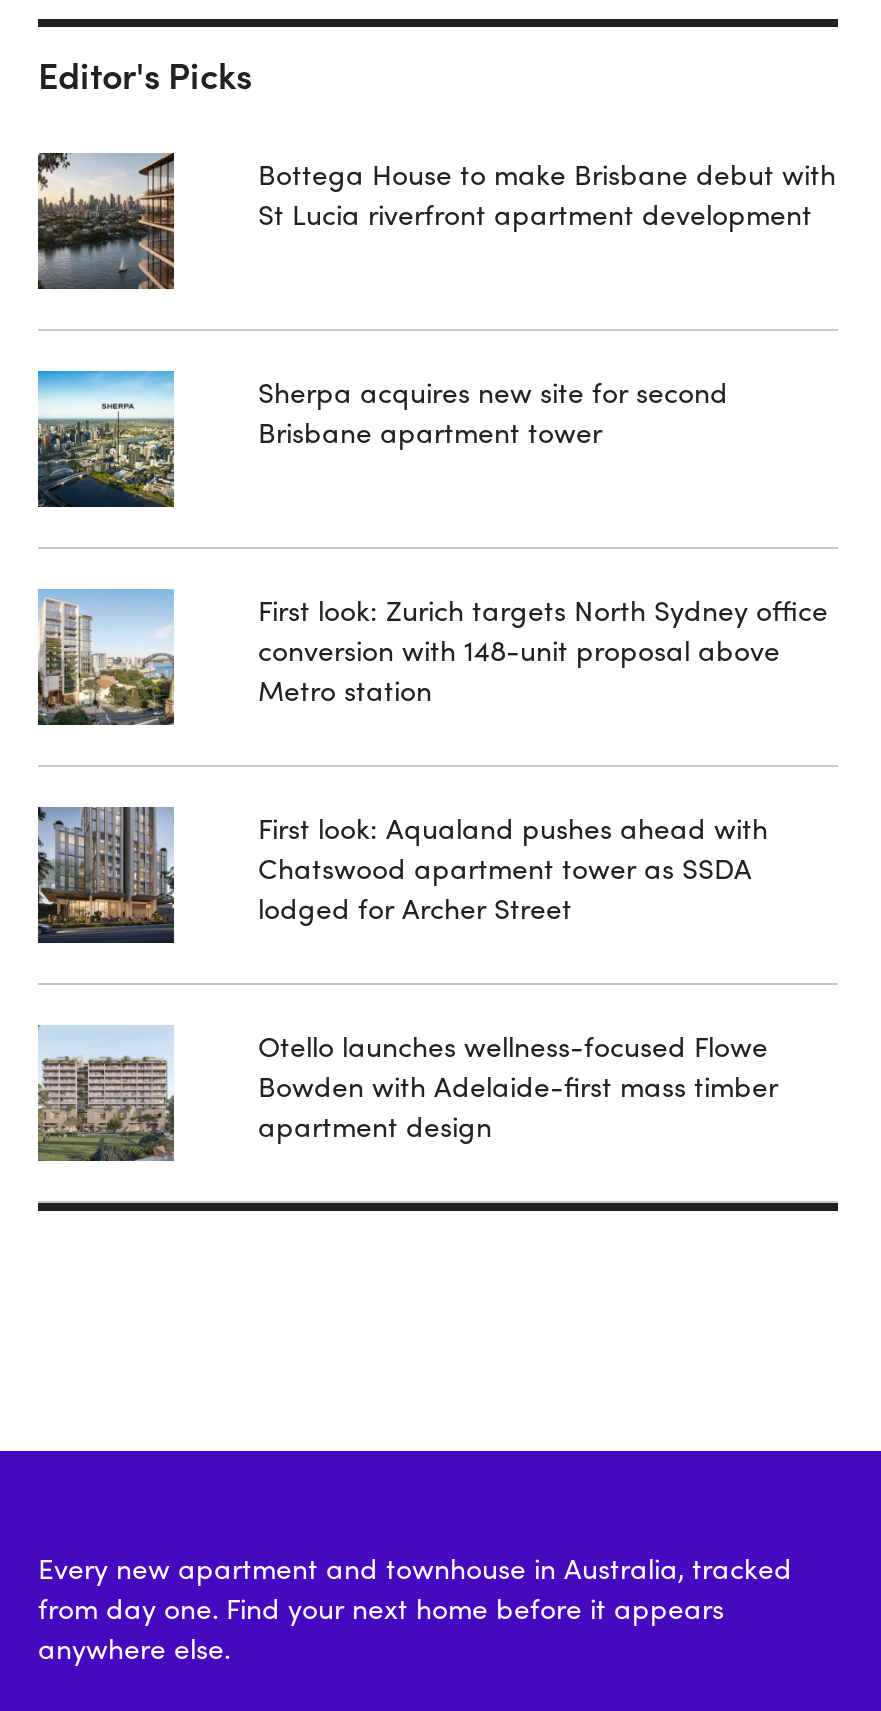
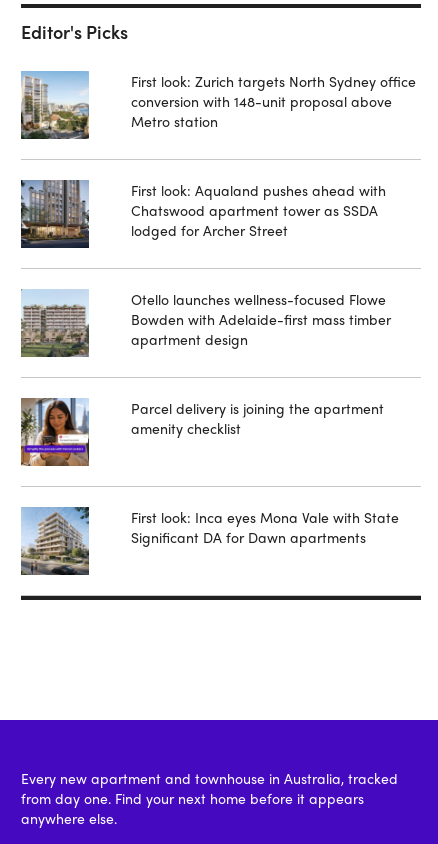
[36,151,176,289] [image] -> none
[258,153,836,233] Bottega House to make Brisbane debut with | St Lucia riverfront apartment development -> none
[36,369,174,507] [image] -> none
[258,371,728,451] Sherpa acquires new site for second | Brisbane apartment tower -> none
moved [34,589,828,1145] -> [19,71,416,349]: [image] | First look: Zurich targets North Sydney office | conversion with 148-unit proposal above | ... | Bowden with Adelaide-first mass timber | apartment design
none -> [20,398,90,467] [image]
none -> [21,506,90,575] [image]
none -> [131,398,384,438] Parcel delivery is joining the apartment | amenity checklist
none -> [131,507,399,547] First look: Inca eyes Mona Vale with State | Significant DA for Dawn apartments

